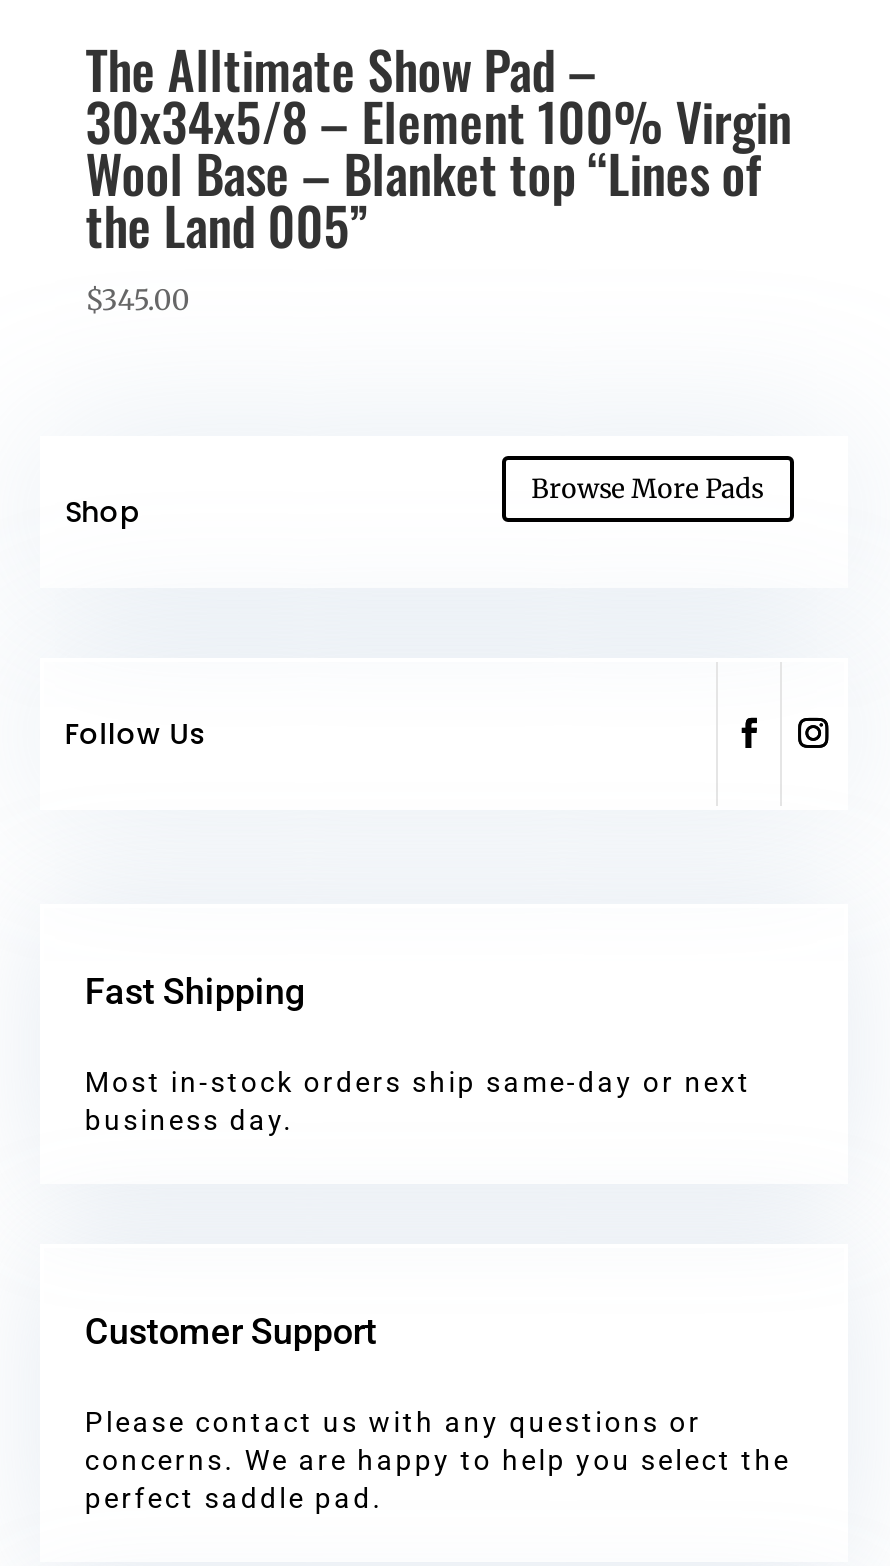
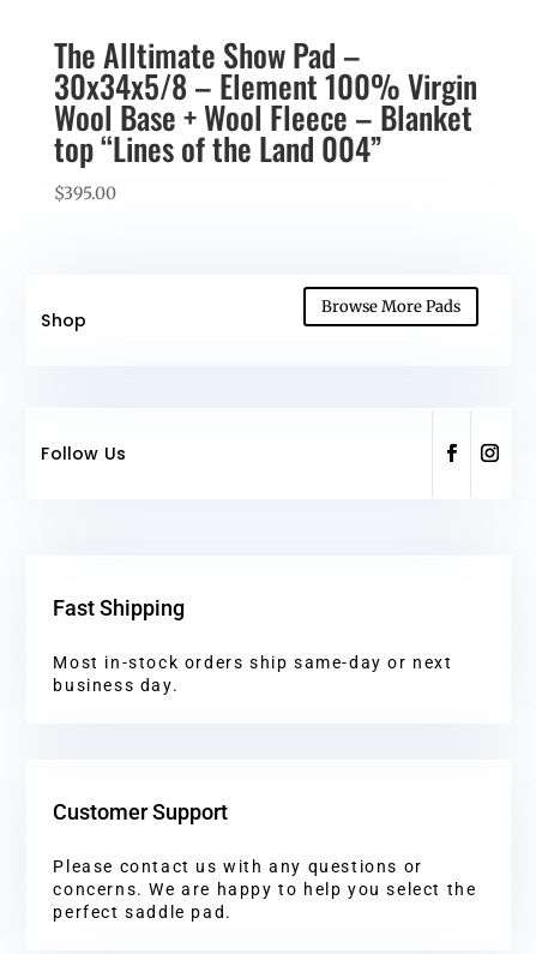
[86,135,762,319] Wool Base – Blanket top “Lines of | the Land 005” | $345.00 -> [54,94,472,205] Wool Base + Wool Fleece – Blanket | top “Lines of the Land 004” | $395.00

